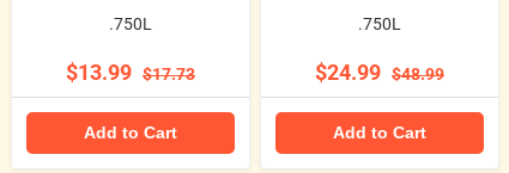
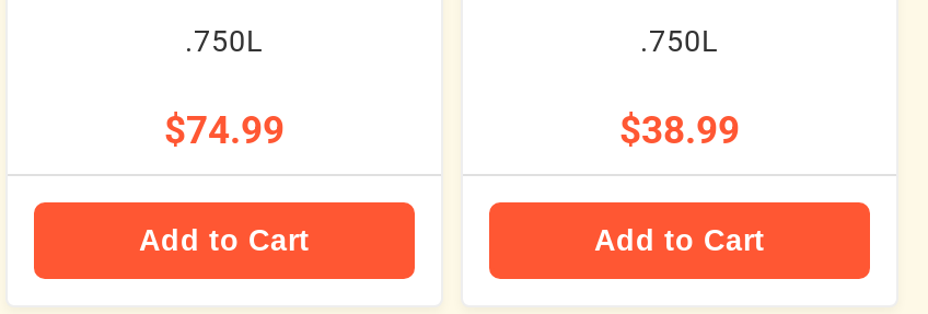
[66,61,195,85] $13.99 $17.73 -> [164,109,285,153] $74.99
[315,61,444,85] $24.99 $48.99 -> [619,109,740,153] $38.99

